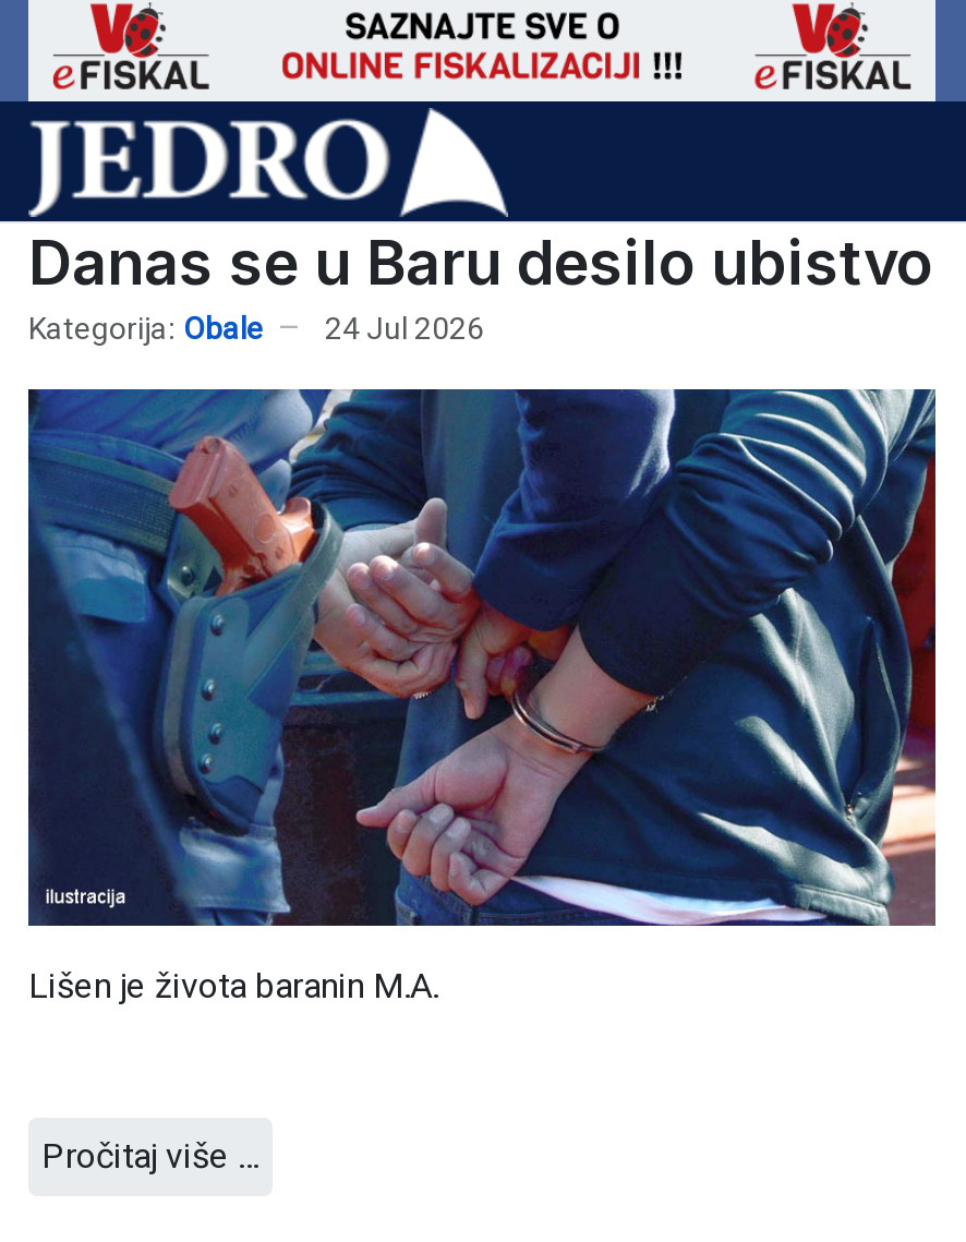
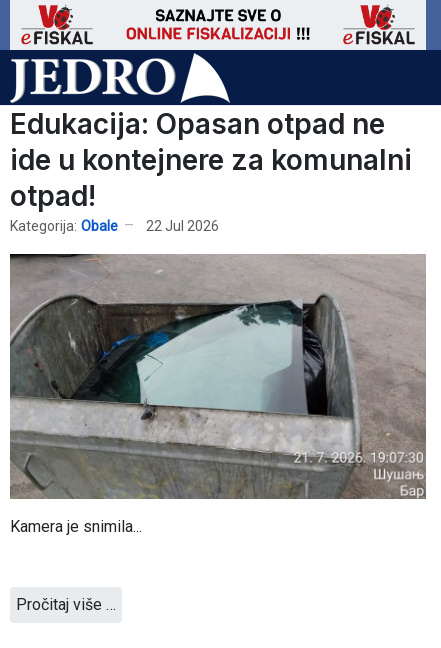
[28,227,933,301] Danas se u Baru desilo ubistvo -> [10,107,412,213] Edukacija: Opasan otpad ne | ide u kontejnere za komunalni | otpad!
[28,311,484,345] Kategorija: Obale 24 Jul 2026 -> [10,218,219,234] Kategorija: Obale 22 Jul 2026
[26,387,938,1006] [image] | Lišen je života baranin M.A. -> [9,253,427,536] [image] | Kamera je snimila...

